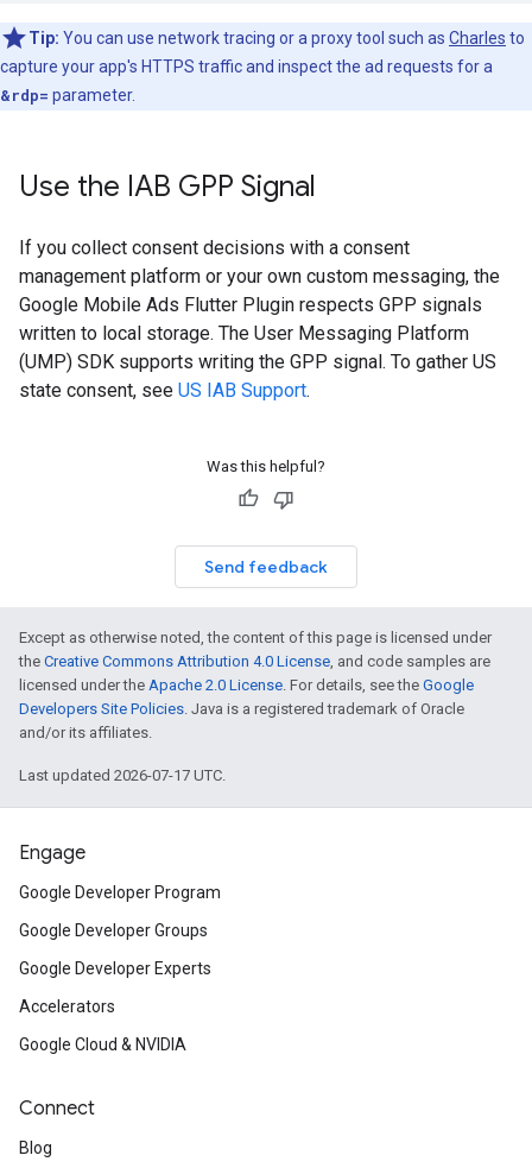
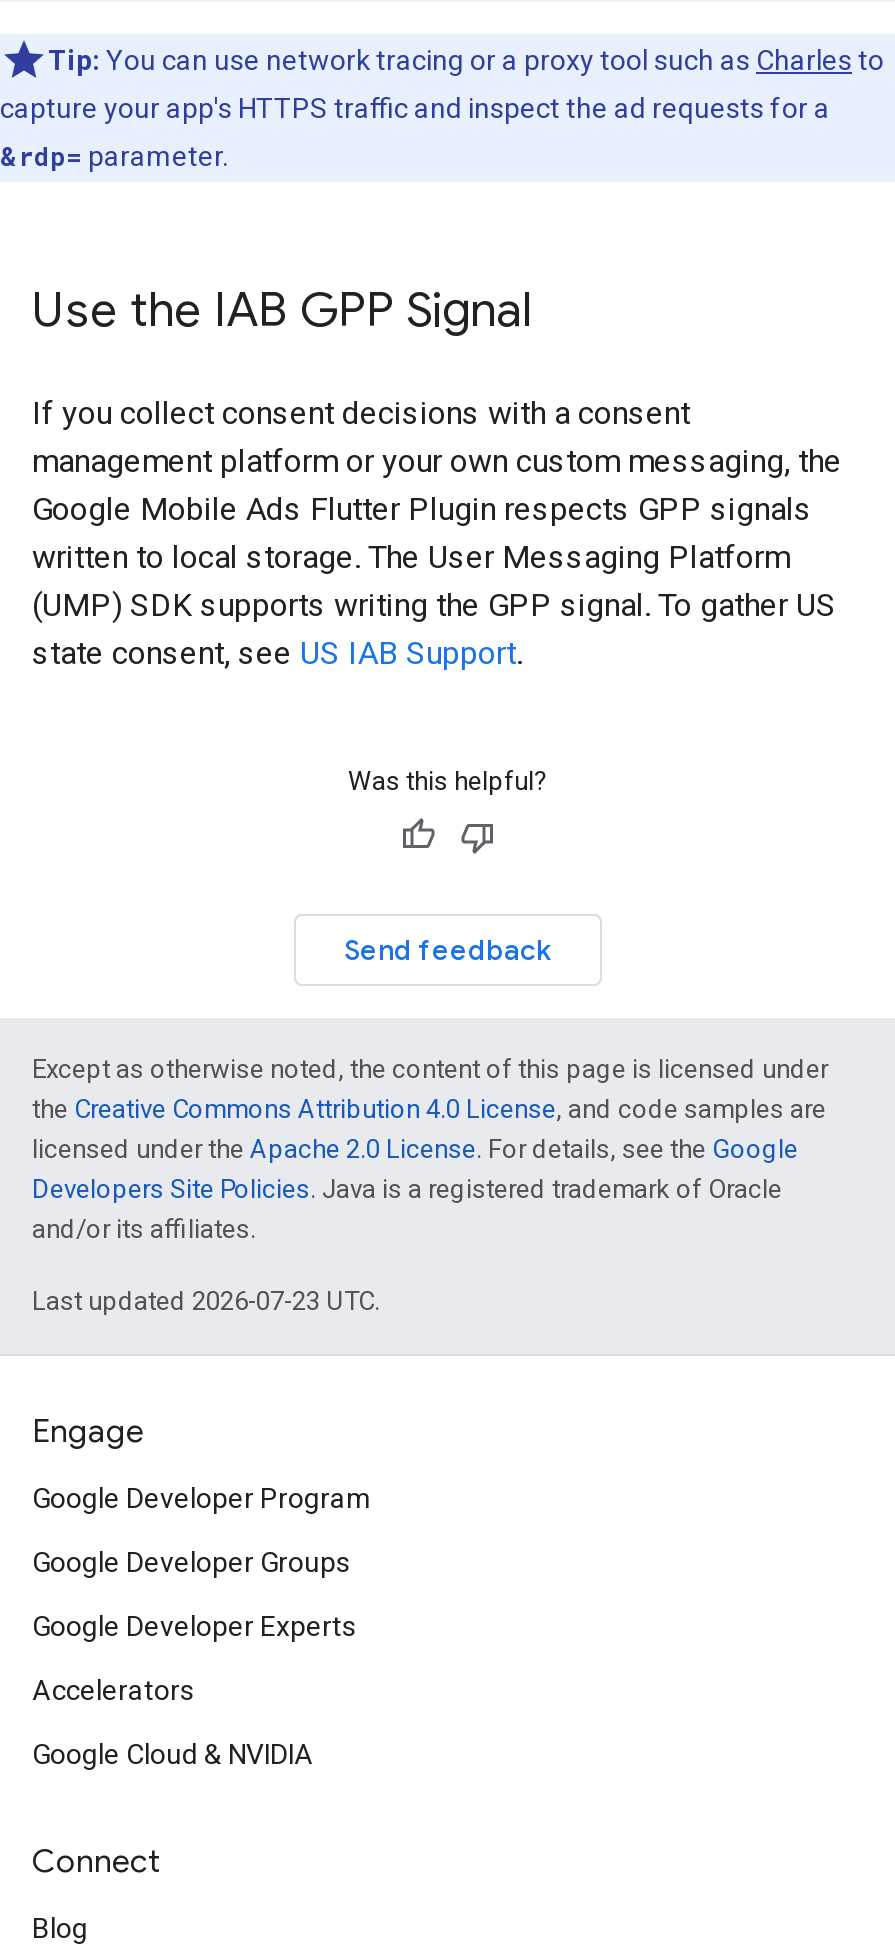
[19,766,226,784] Last updated 2026-07-17 UTC. -> [32,1286,380,1316] Last updated 2026-07-23 UTC.

